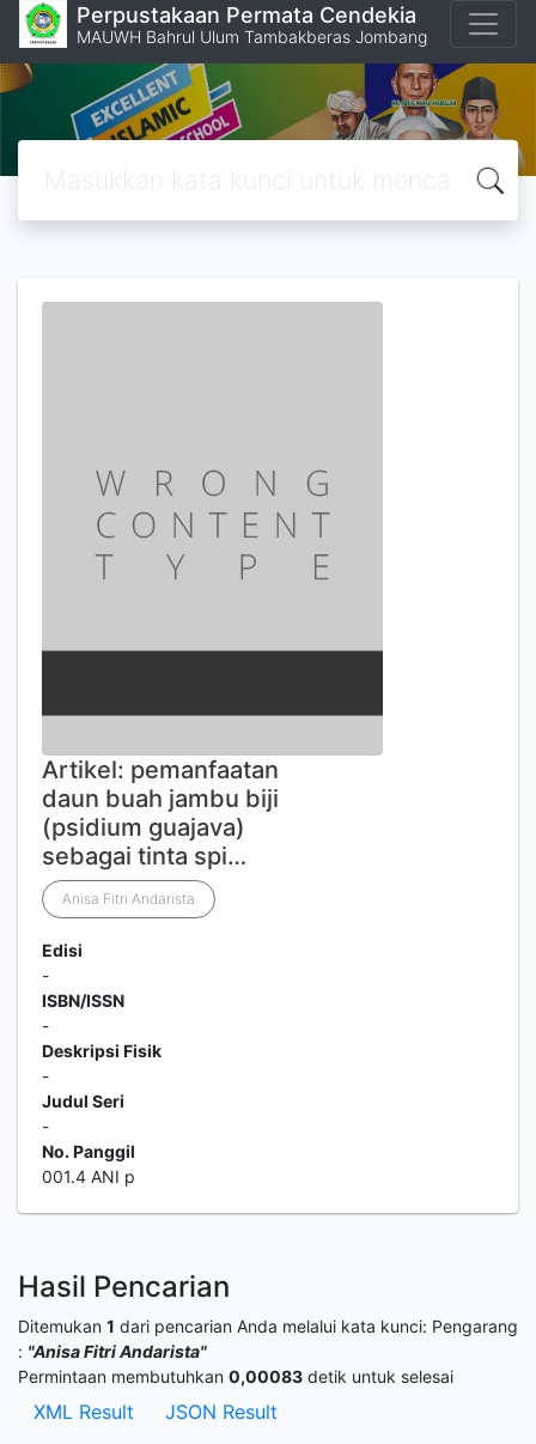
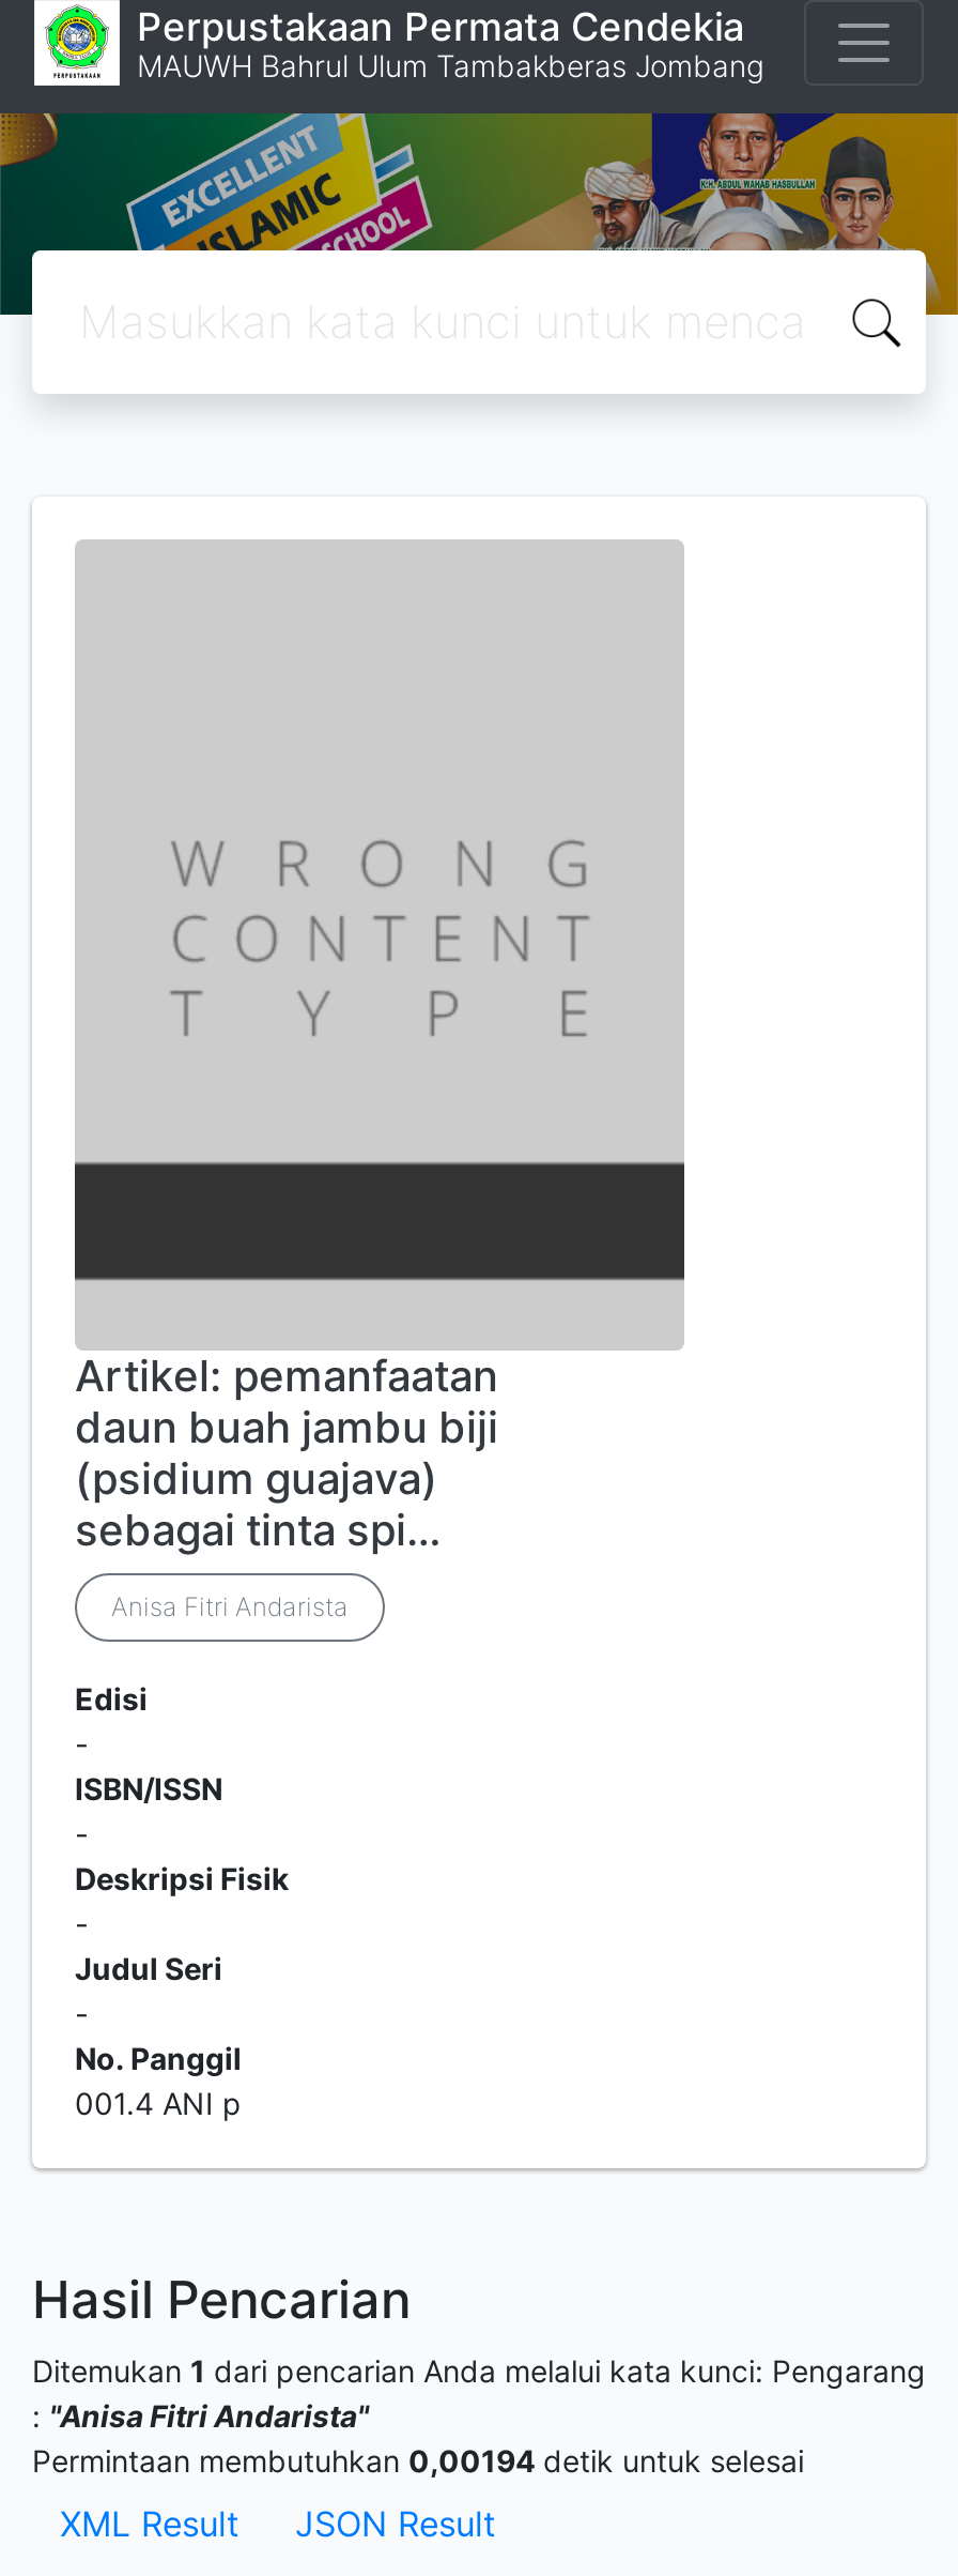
[18,1366,453,1387] Permintaan membutuhkan 0,00083 detik untuk selesai -> [32,2442,804,2479] Permintaan membutuhkan 0,00194 detik untuk selesai

